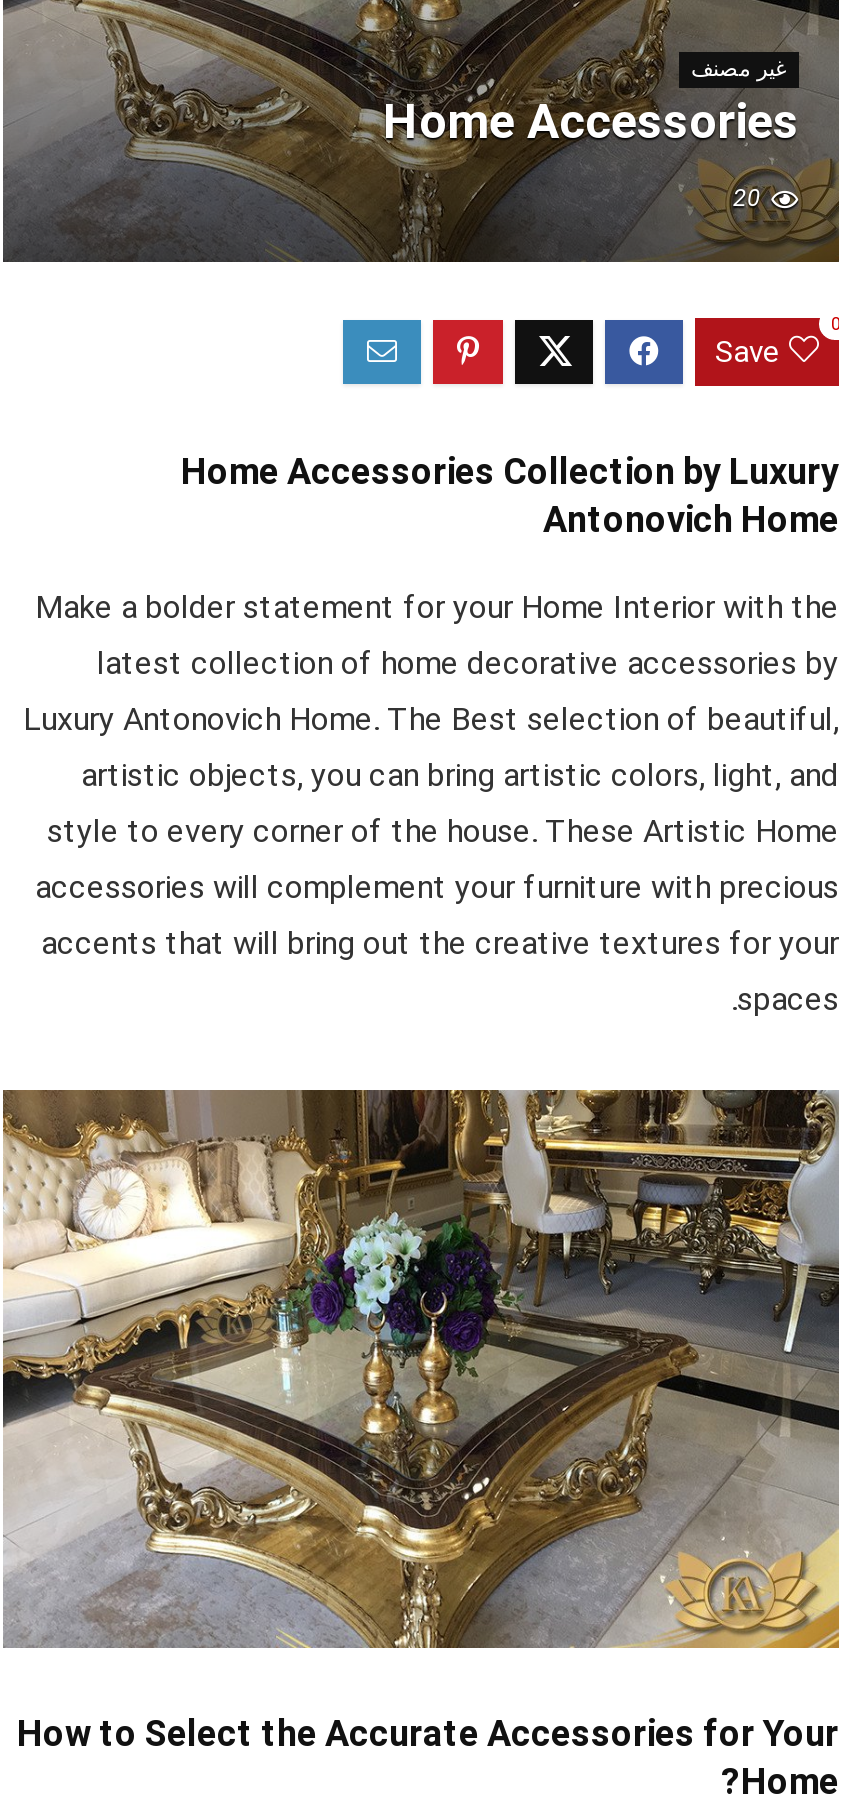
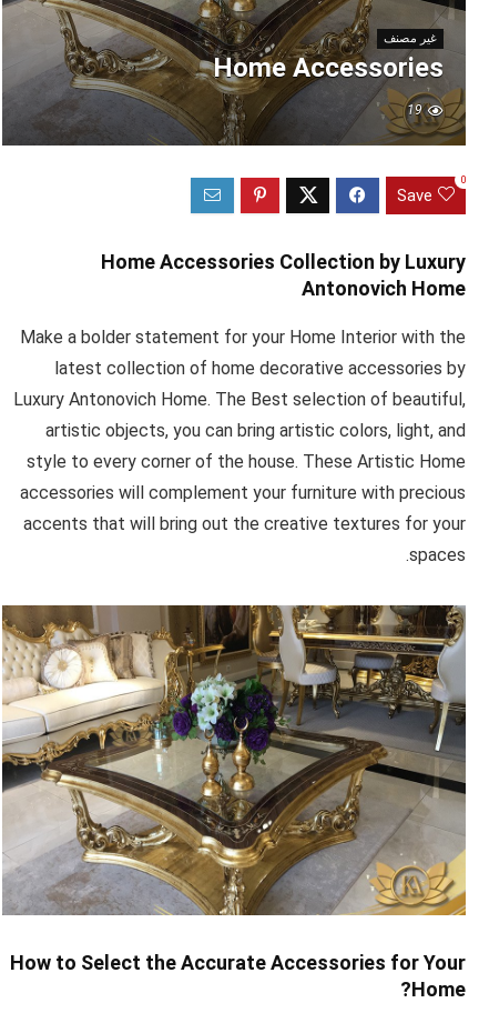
[733,184,761,212] 20 -> [407,102,422,118] 19

